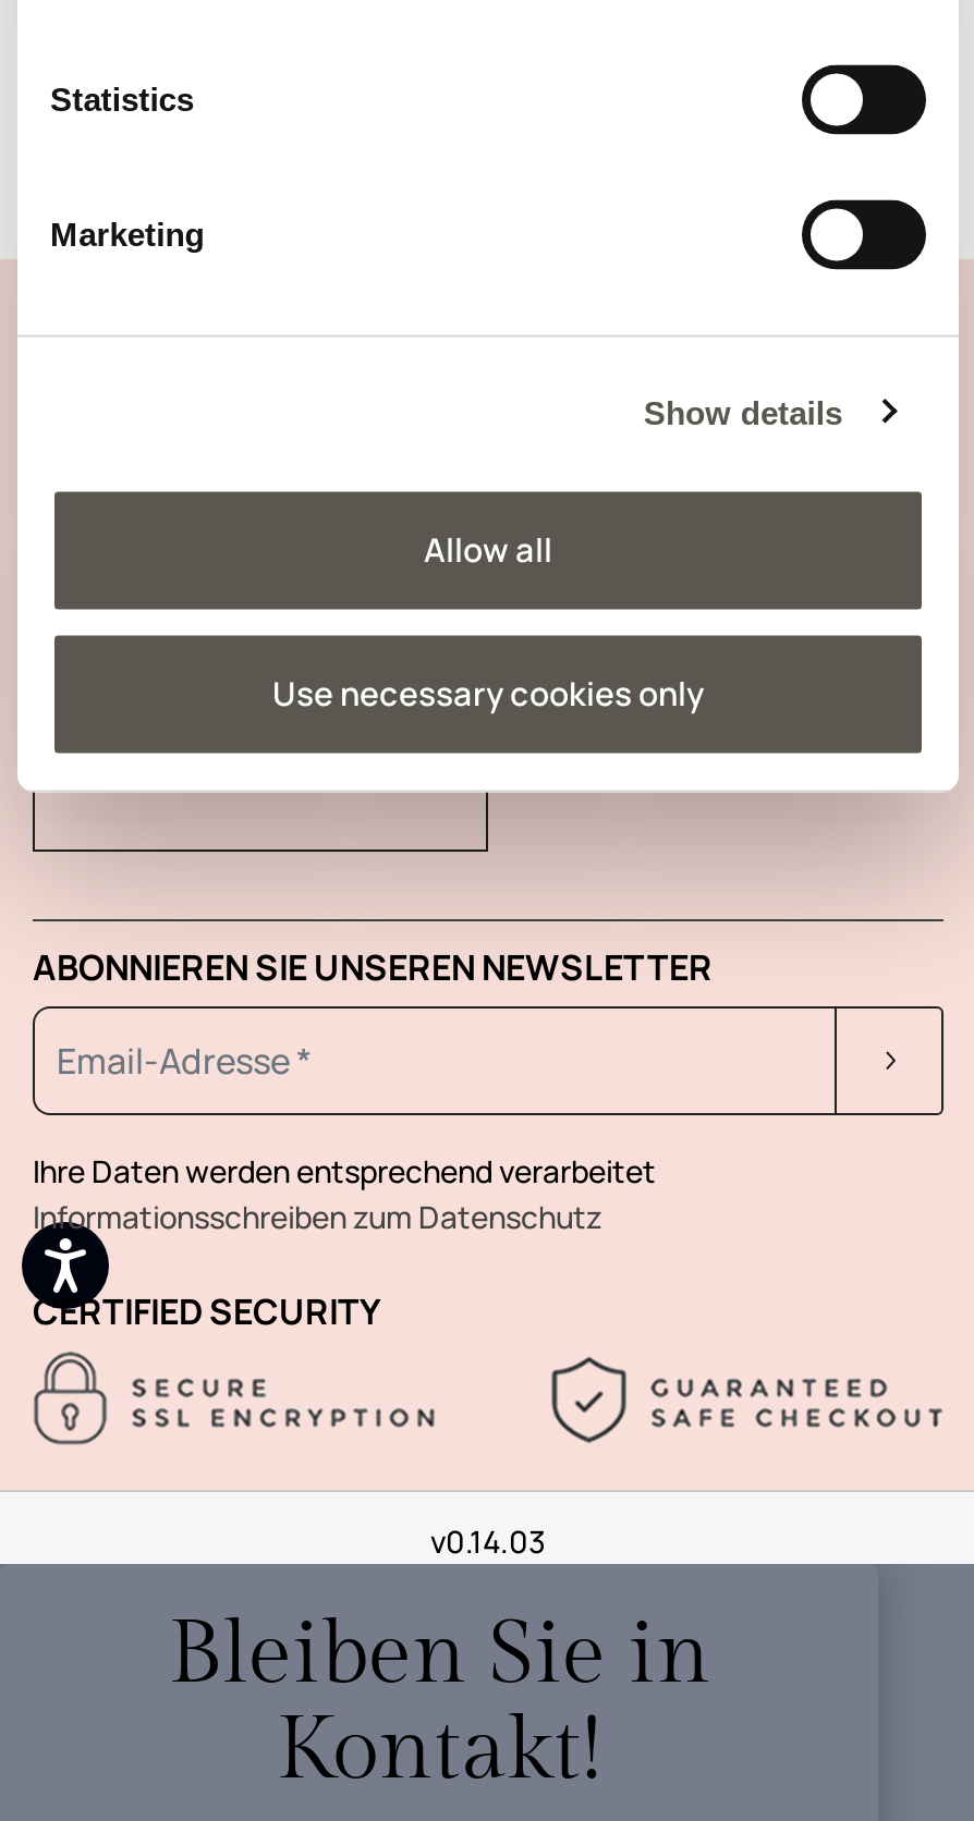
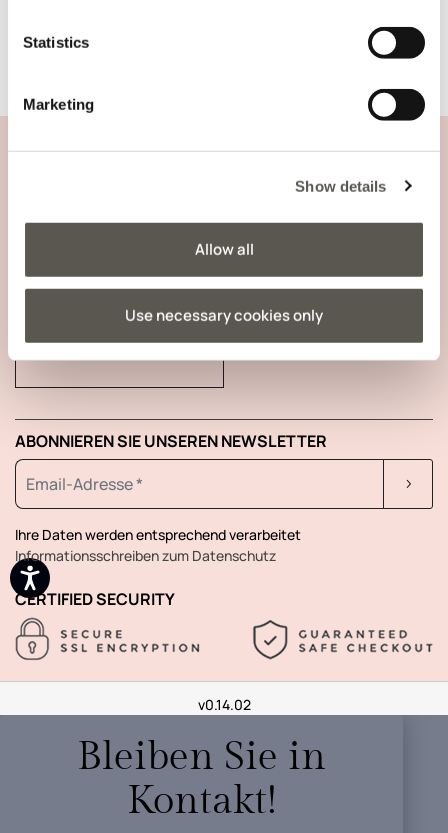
[430,1520,546,1562] v0.14.03 -> [197,695,250,714] v0.14.02

